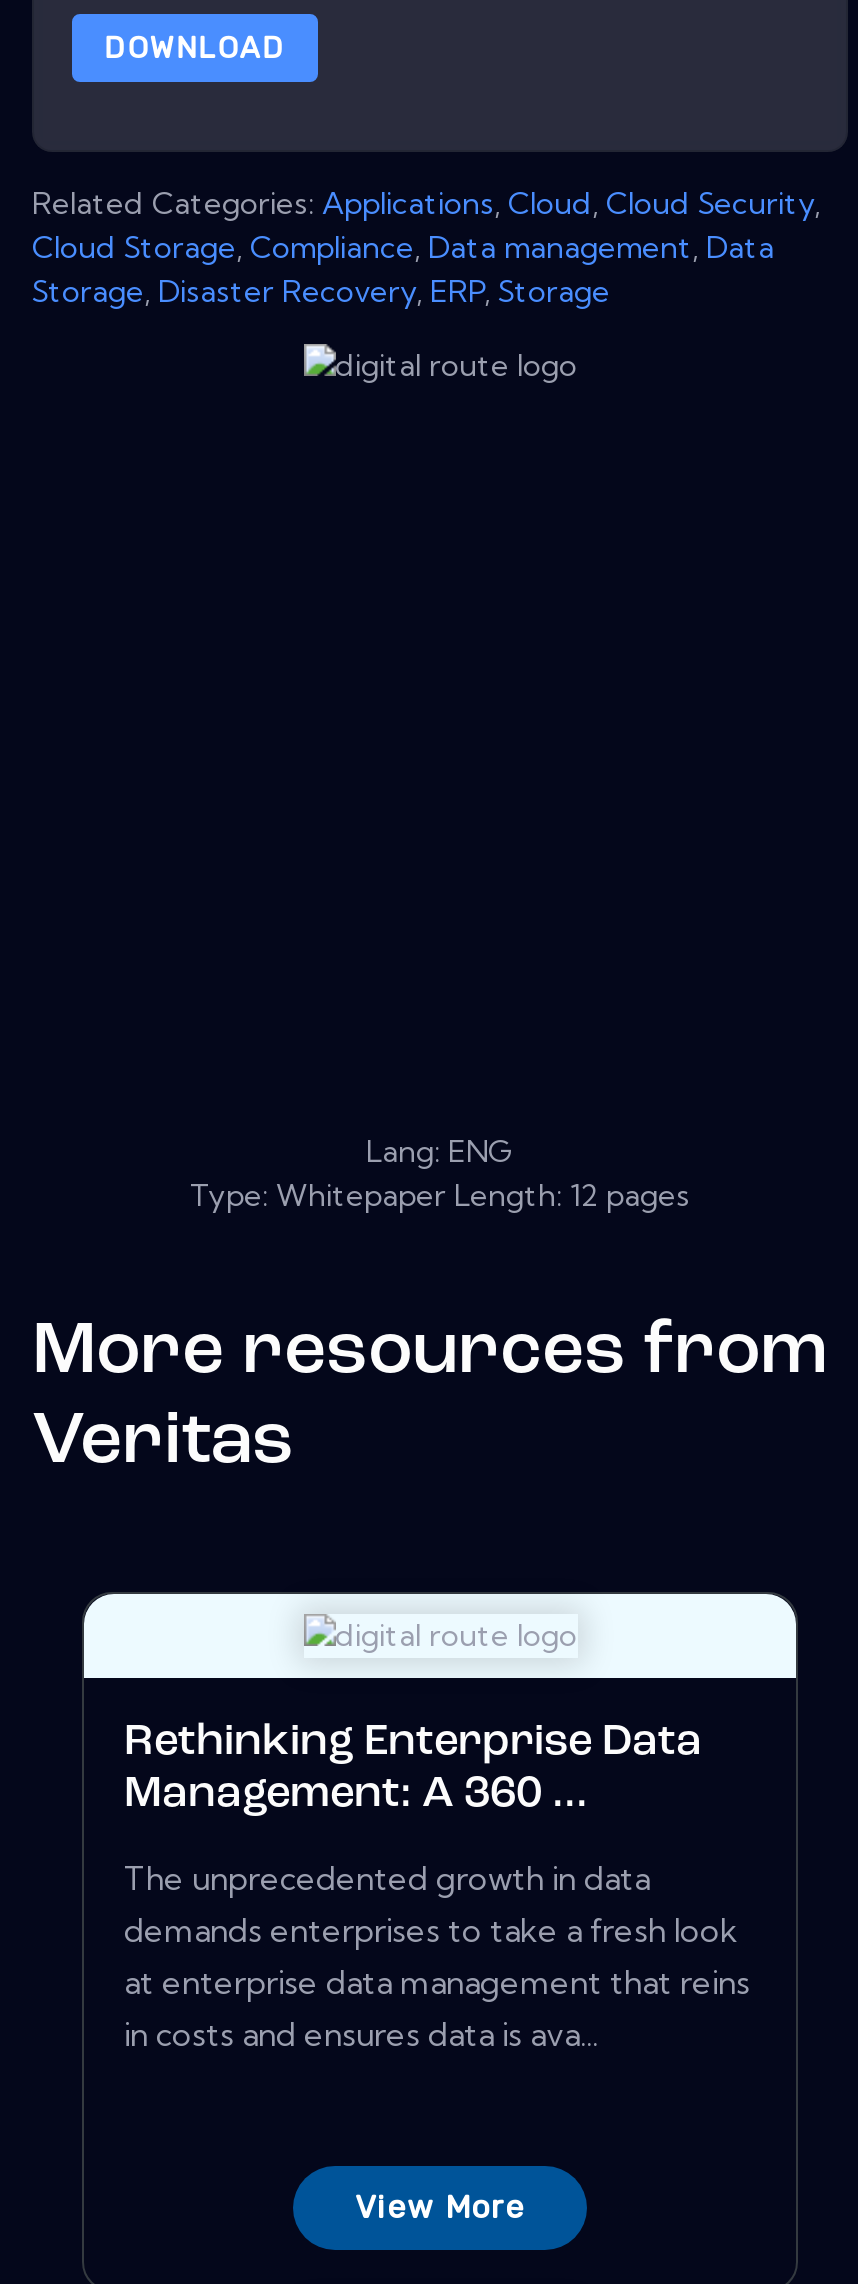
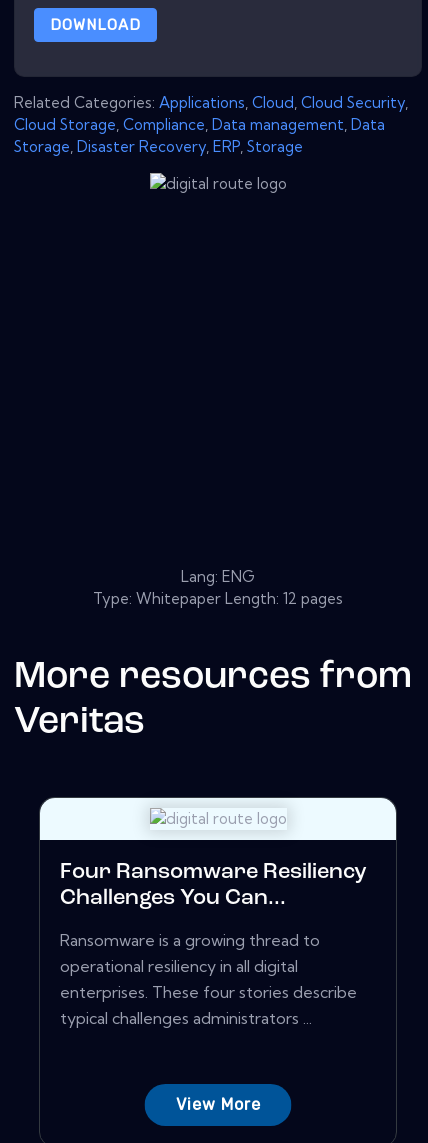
[124,1720,702,1818] Rethinking Enterprise Data | Management: A 360 ... -> [60,861,367,910] Four Ransomware Resiliency | Challenges You Can...
[124,1858,750,2054] The unprecedented growth in data | demands enterprises to take a fresh look | at enterprise data management that reins | in costs and ensures data is ava... -> [60,930,357,1028] Ransomware is a growing thread to | operational resiliency in all digital | enterprises. These four stories describe | typical challenges administrators ...

